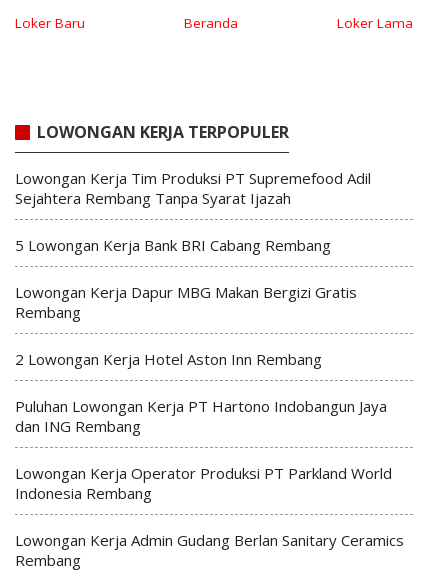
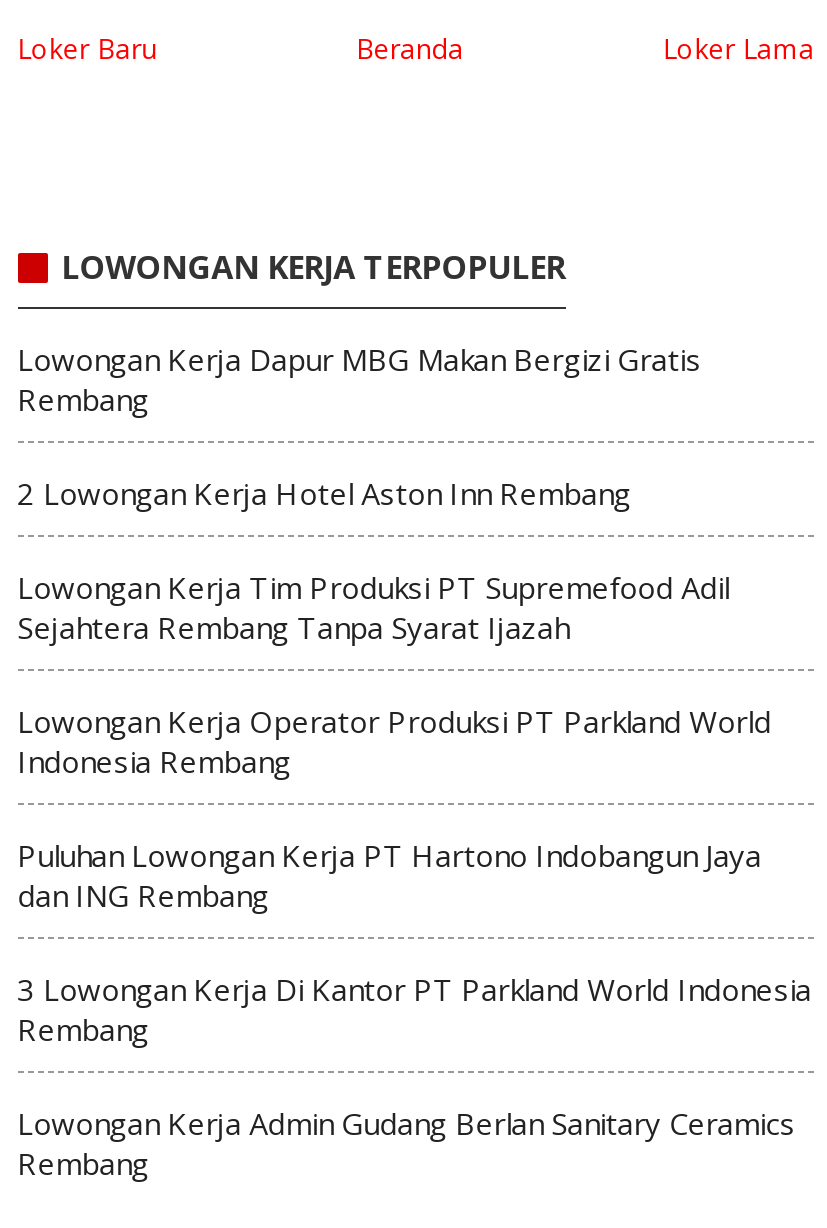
moved [15,168,371,208] -> [17,567,729,647]: Lowongan Kerja Tim Produksi PT Supremefood Adil | Sejahtera Rembang Tanpa Syarat Ijazah
[15,235,331,255] 5 Lowongan Kerja Bank BRI Cabang Rembang -> none
moved [15,282,357,369] -> [17,339,701,513]: Lowongan Kerja Dapur MBG Makan Bergizi Gratis | Rembang | 2 Lowongan Kerja Hotel Aston Inn Rembang
none -> [17,969,811,1049] 3 Lowongan Kerja Di Kantor PT Parkland World Indonesia | Rembang
moved [15,463,392,503] -> [17,701,771,781]: Lowongan Kerja Operator Produksi PT Parkland World | Indonesia Rembang

